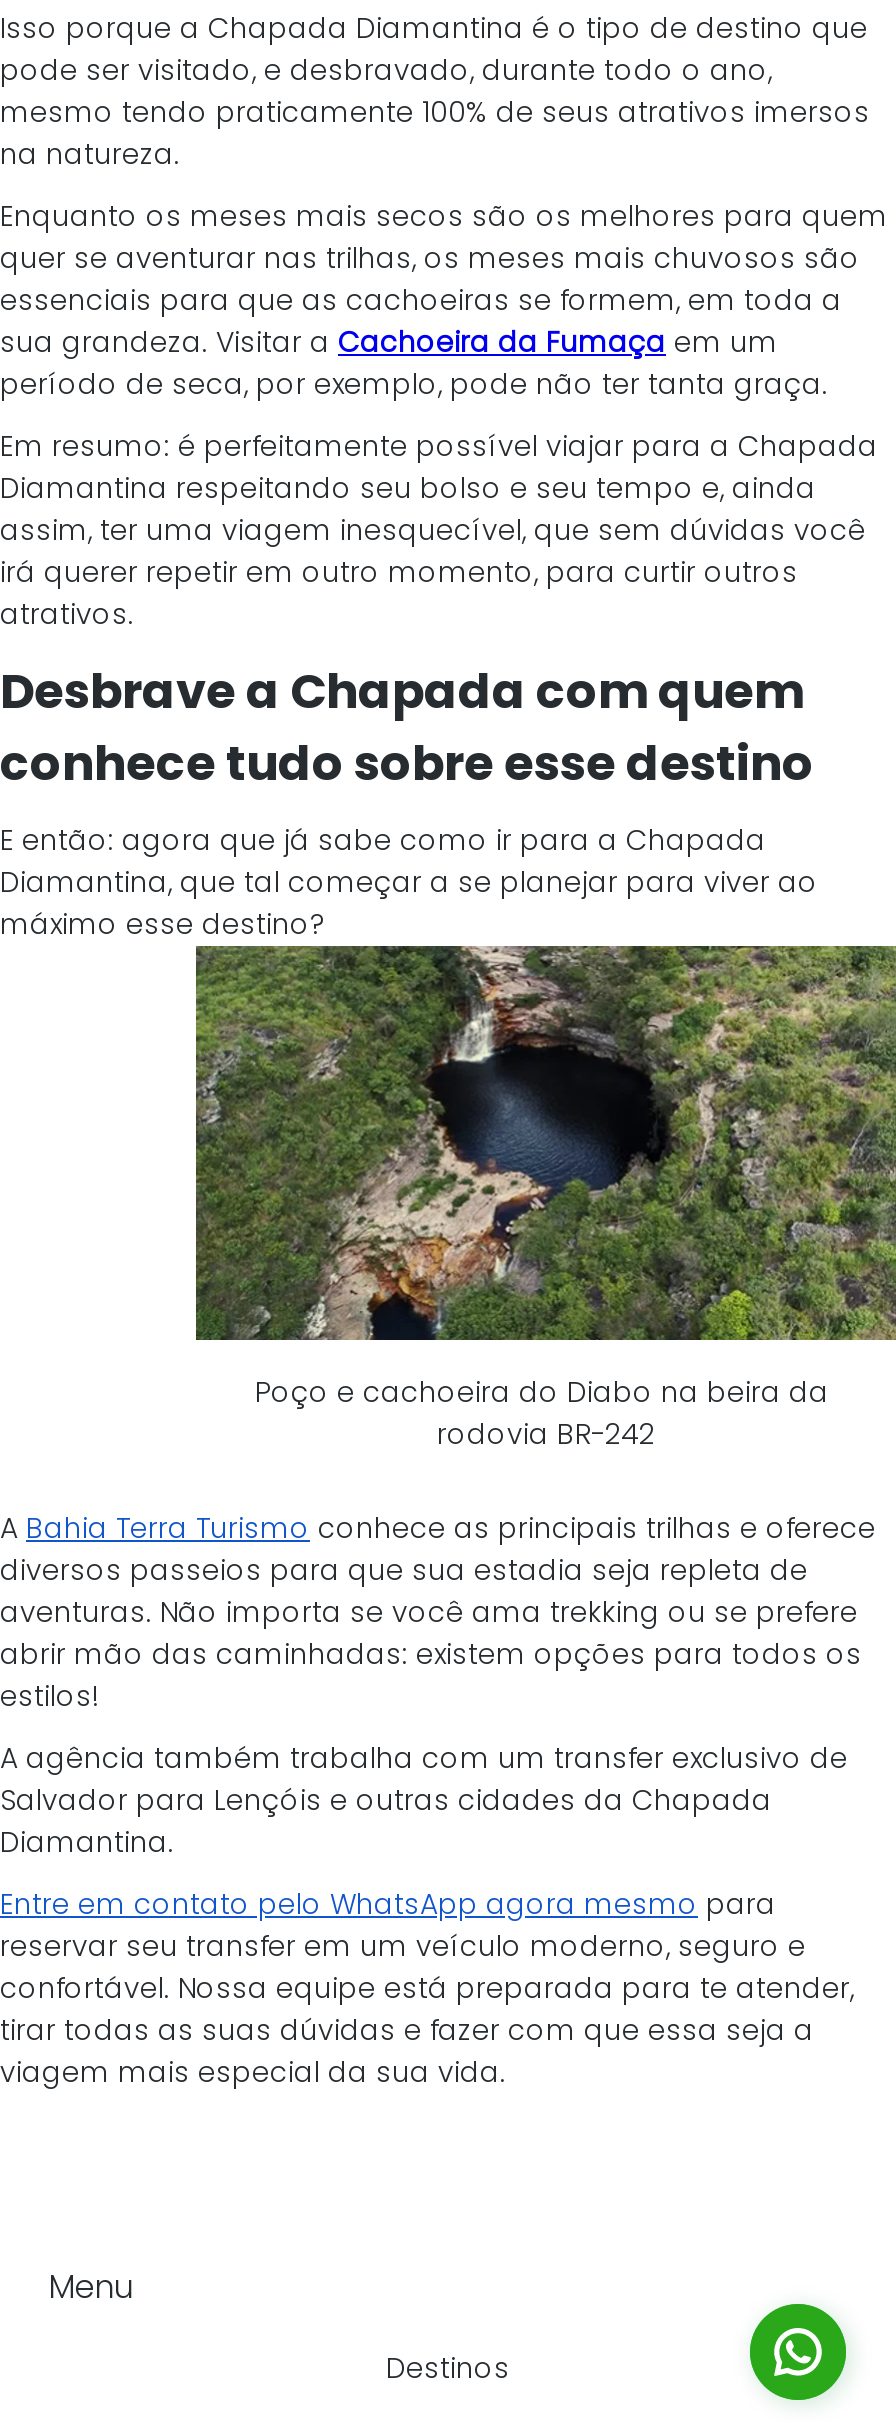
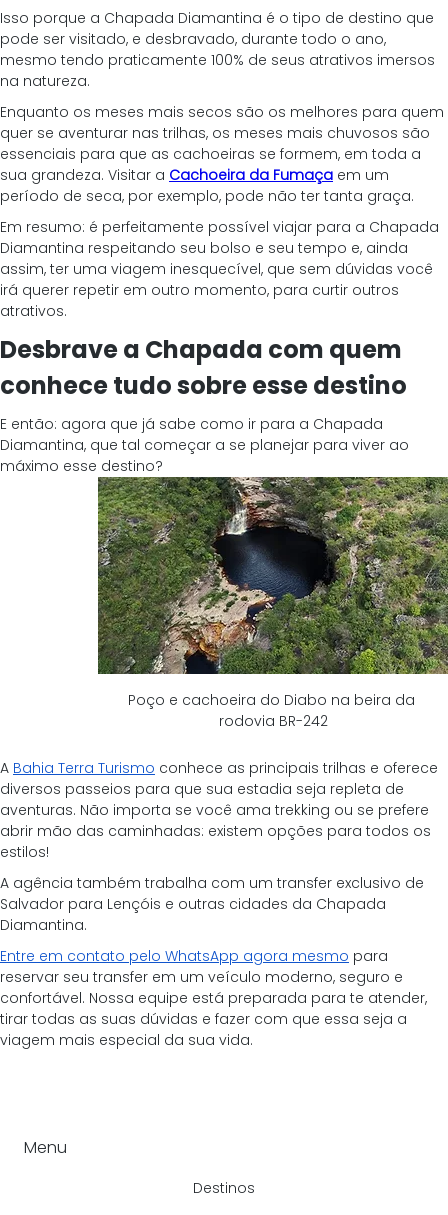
[748,2302,850,2404] [image] -> none

